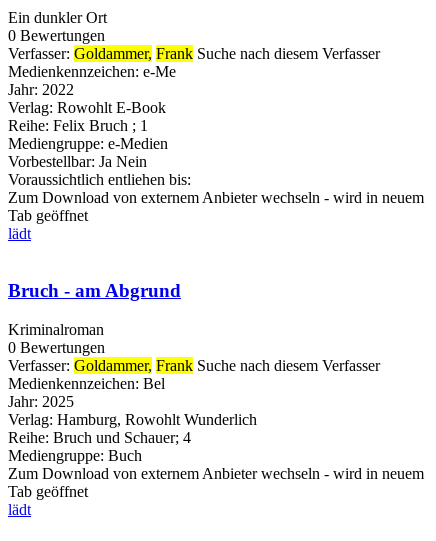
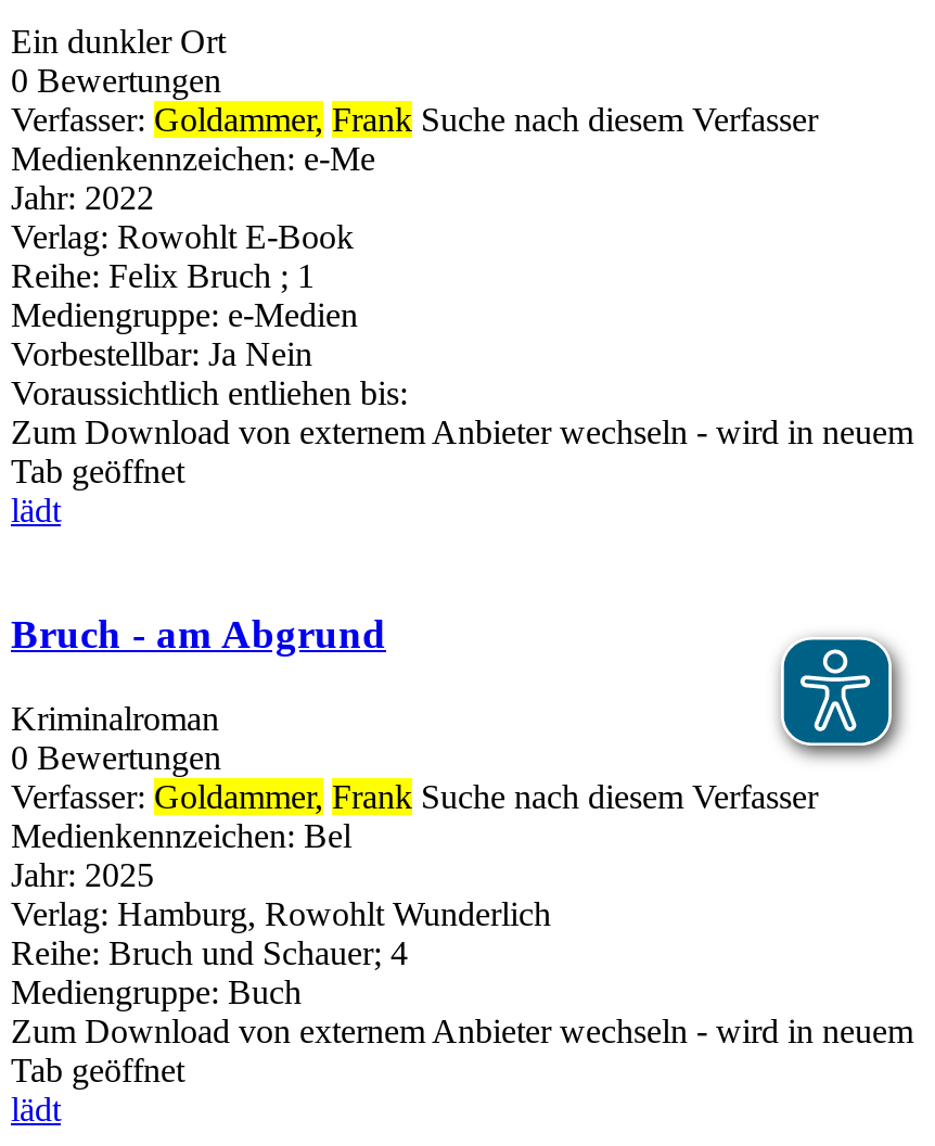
none -> [779,637,905,761] [image]

